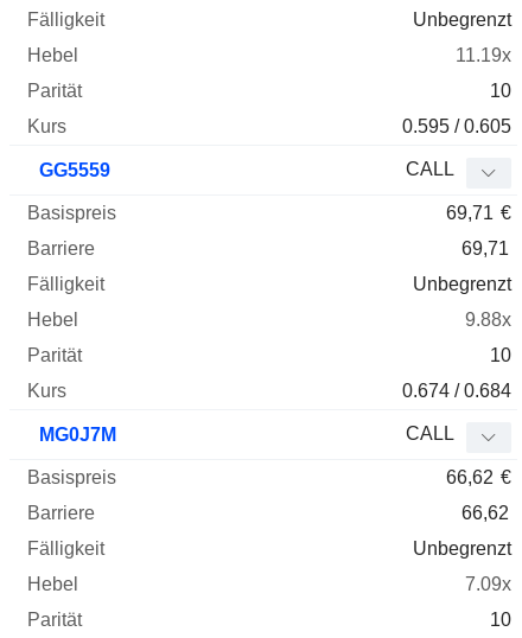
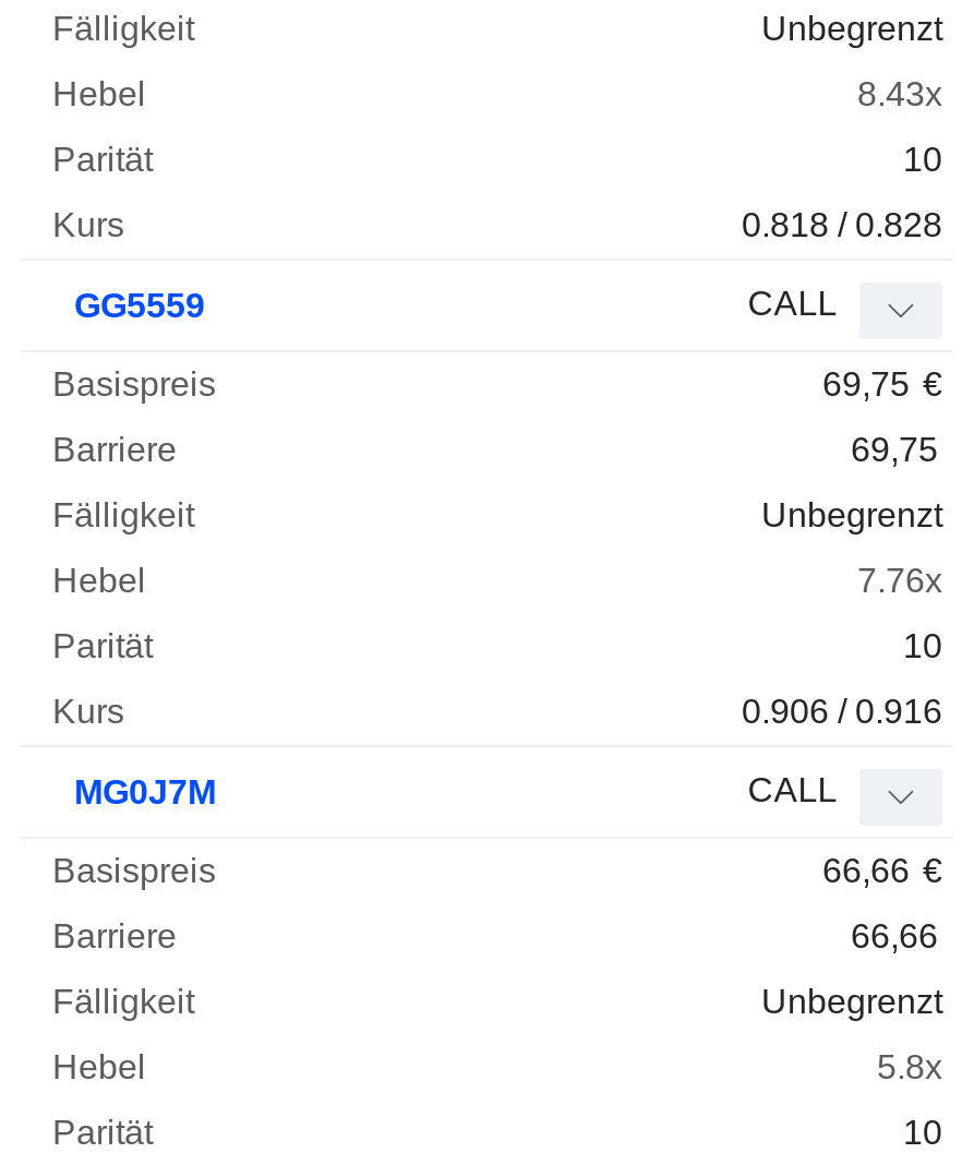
[456,45,511,65] 11.19x -> [857,76,942,113] 8.43x
[402,116,511,137] 0.595 / 0.605 -> [742,207,942,244] 0.818 / 0.828
[446,203,511,223] 69,71 € -> [822,366,942,403] 69,75 €
[461,239,509,259] 69,71 -> [851,431,938,468] 69,75
[465,310,511,330] 9.88x -> [857,562,942,599] 7.76x
[402,381,511,401] 0.674 / 0.684 -> [742,693,942,730] 0.906 / 0.916
[446,467,511,488] 66,62 € -> [822,852,942,889] 66,66 €
[461,503,509,523] 66,62 -> [851,918,938,955] 66,66
[465,574,511,594] 7.09x -> [877,1049,942,1086] 5.8x

